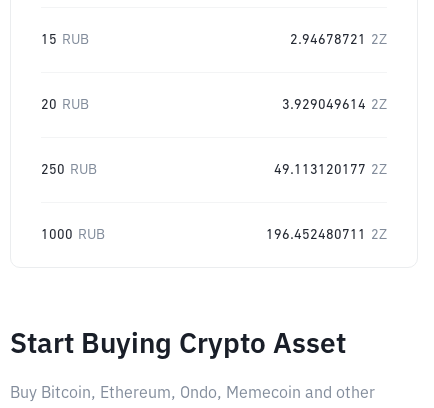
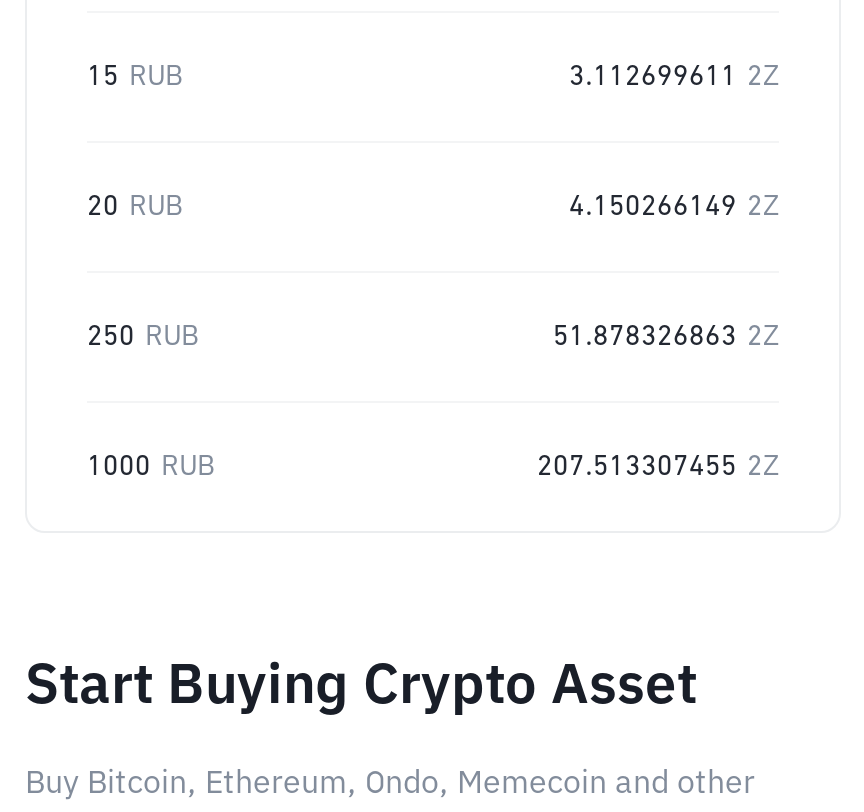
[290,33,387,47] 2.94678721 2Z -> [569,63,779,91] 3.112699611 2Z
[282,98,387,112] 3.929049614 2Z -> [569,193,779,221] 4.150266149 2Z
[274,163,387,177] 49.113120177 2Z -> [553,323,779,351] 51.878326863 2Z
[266,228,387,242] 196.452480711 2Z -> [537,453,779,481] 207.513307455 2Z

